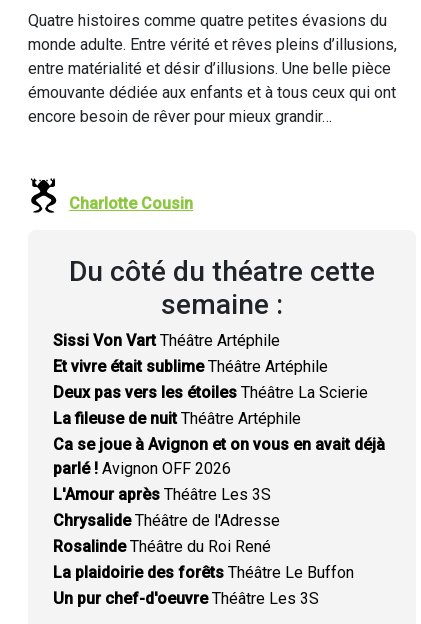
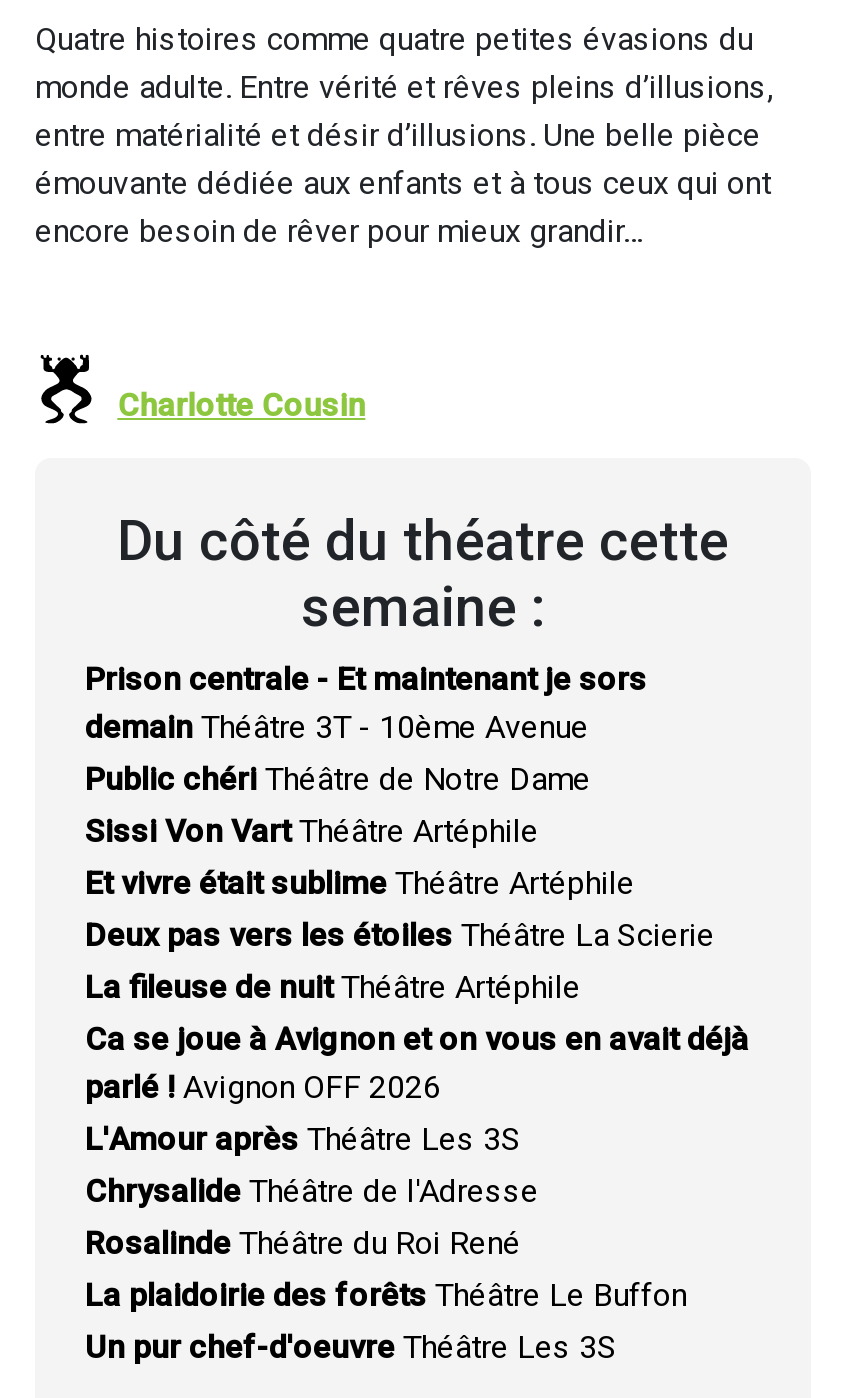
none -> [85,660,647,798] Prison centrale - Et maintenant je sors | demain Théâtre 3T - 10ème Avenue | Public chéri Théâtre de Notre Dame

